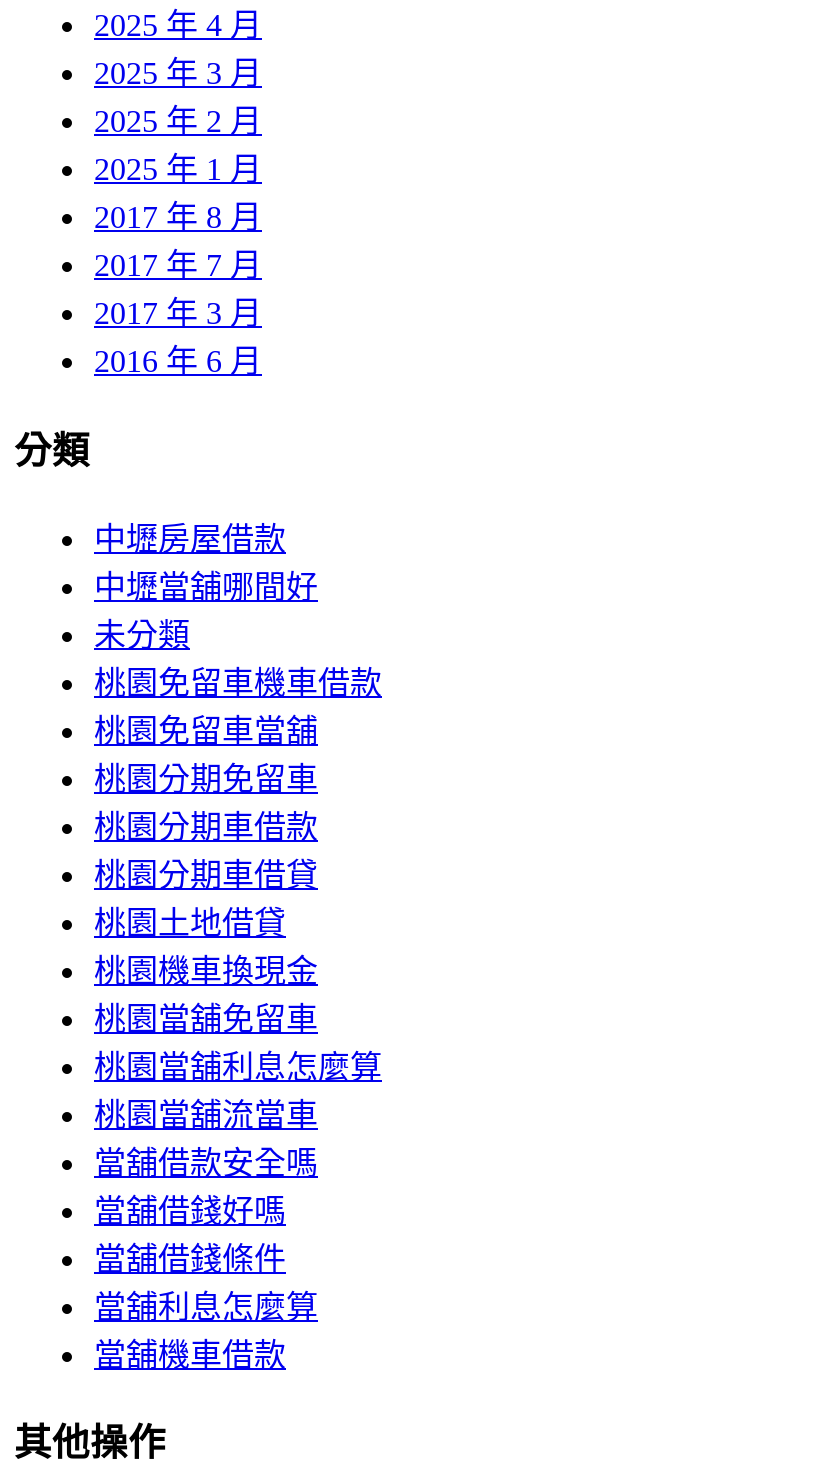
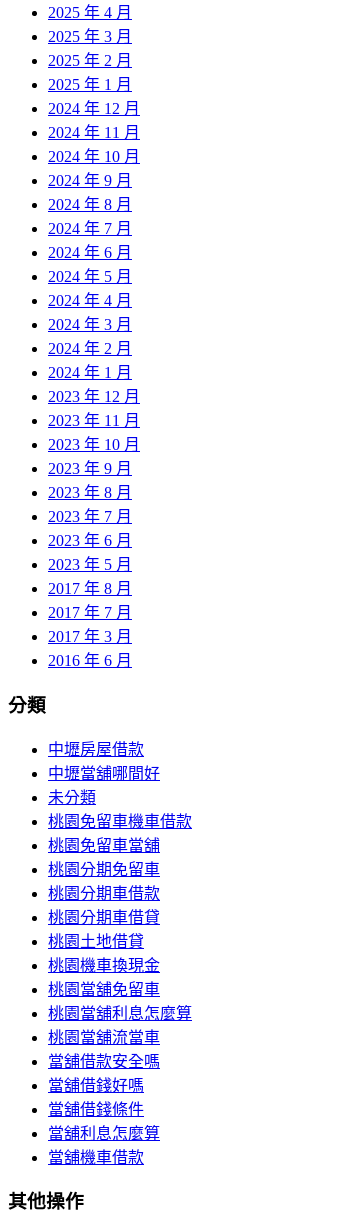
none -> [48,100,140,573] 2024 年 12 月 | 2024 年 11 月 | 2024 年 10 月 | 2024 年 9 月 | 2024 年 8 月 | 2024 年 7 月 | 2024 年 6 月 | 2024 年 5 月 | 2024 年 4 月 | 2024 年 3 月 | 2024 年 2 月 | 2024 年 1 月 | 2023 年 12 月 | 2023 年 11 月 | 2023 年 10 月 | 2023 年 9 月 | 2023 年 8 月 | 2023 年 7 月 | 2023 年 6 月 | 2023 年 5 月

